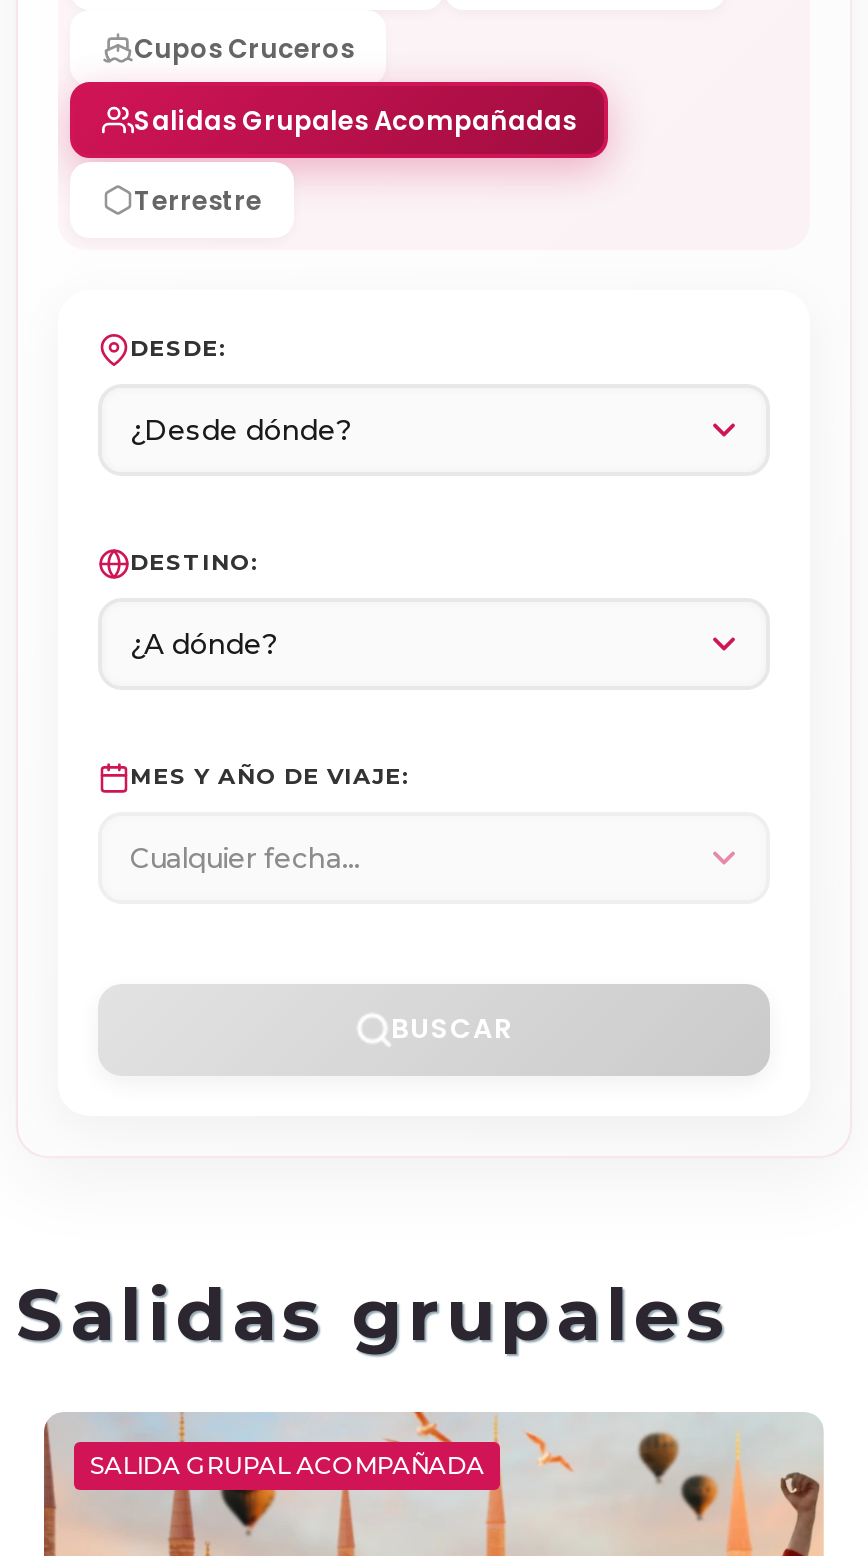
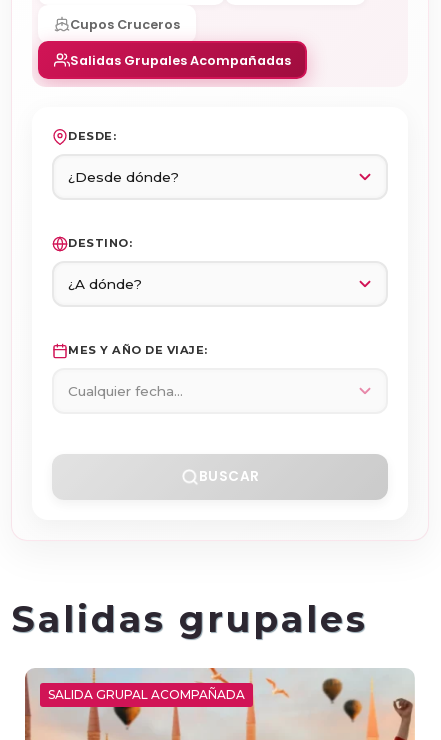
[134,184,262,218] Terrestre -> none

